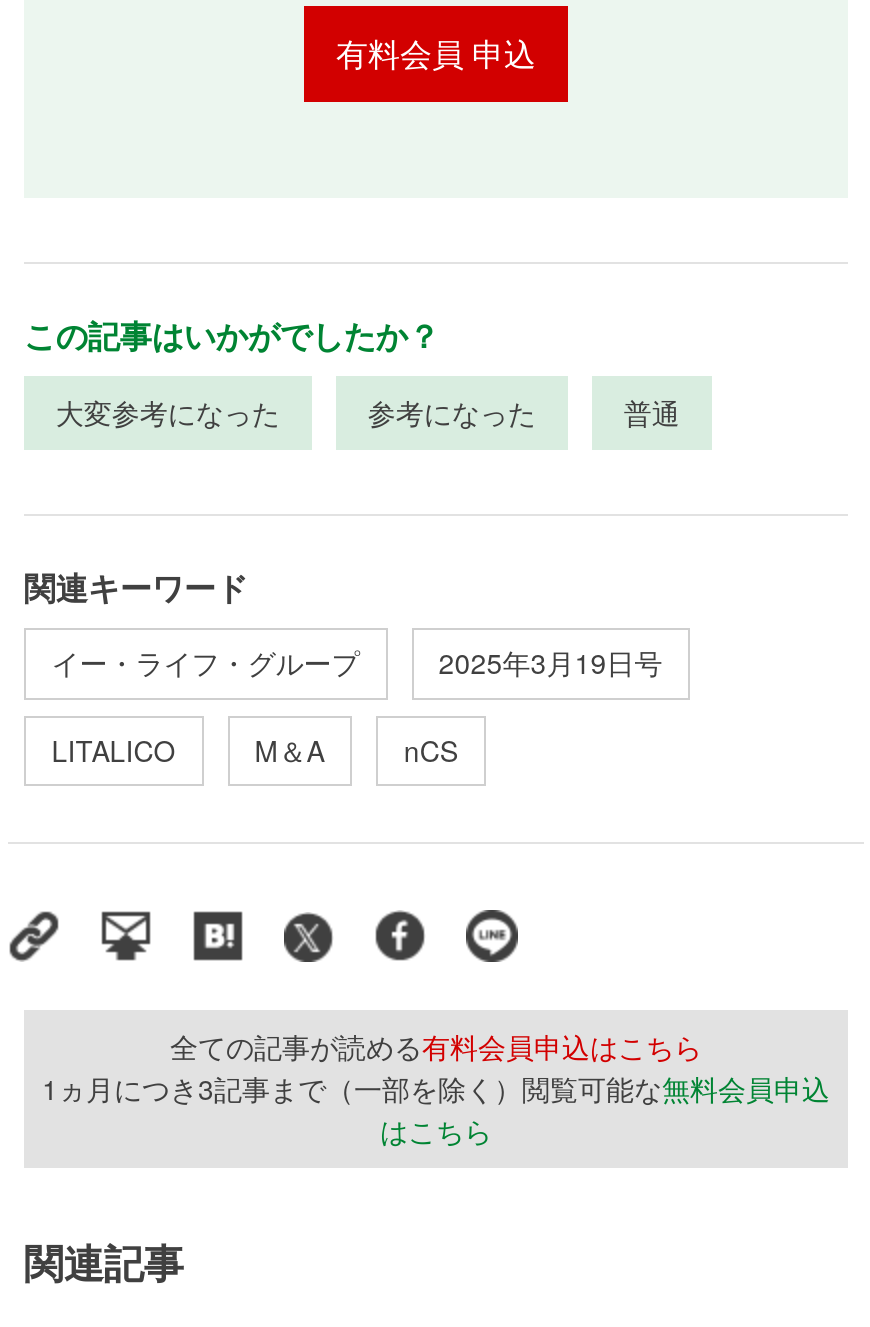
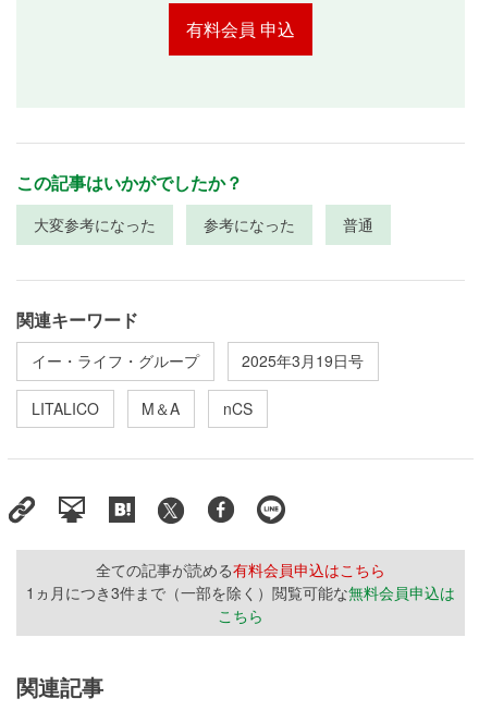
[42,1068,830,1150] 1ヵ月につき3記事まで（一部を除く）閲覧可能な無料会員申込 | はこちら -> [26,582,455,626] 1ヵ月につき3件まで（一部を除く）閲覧可能な無料会員申込は | こちら

